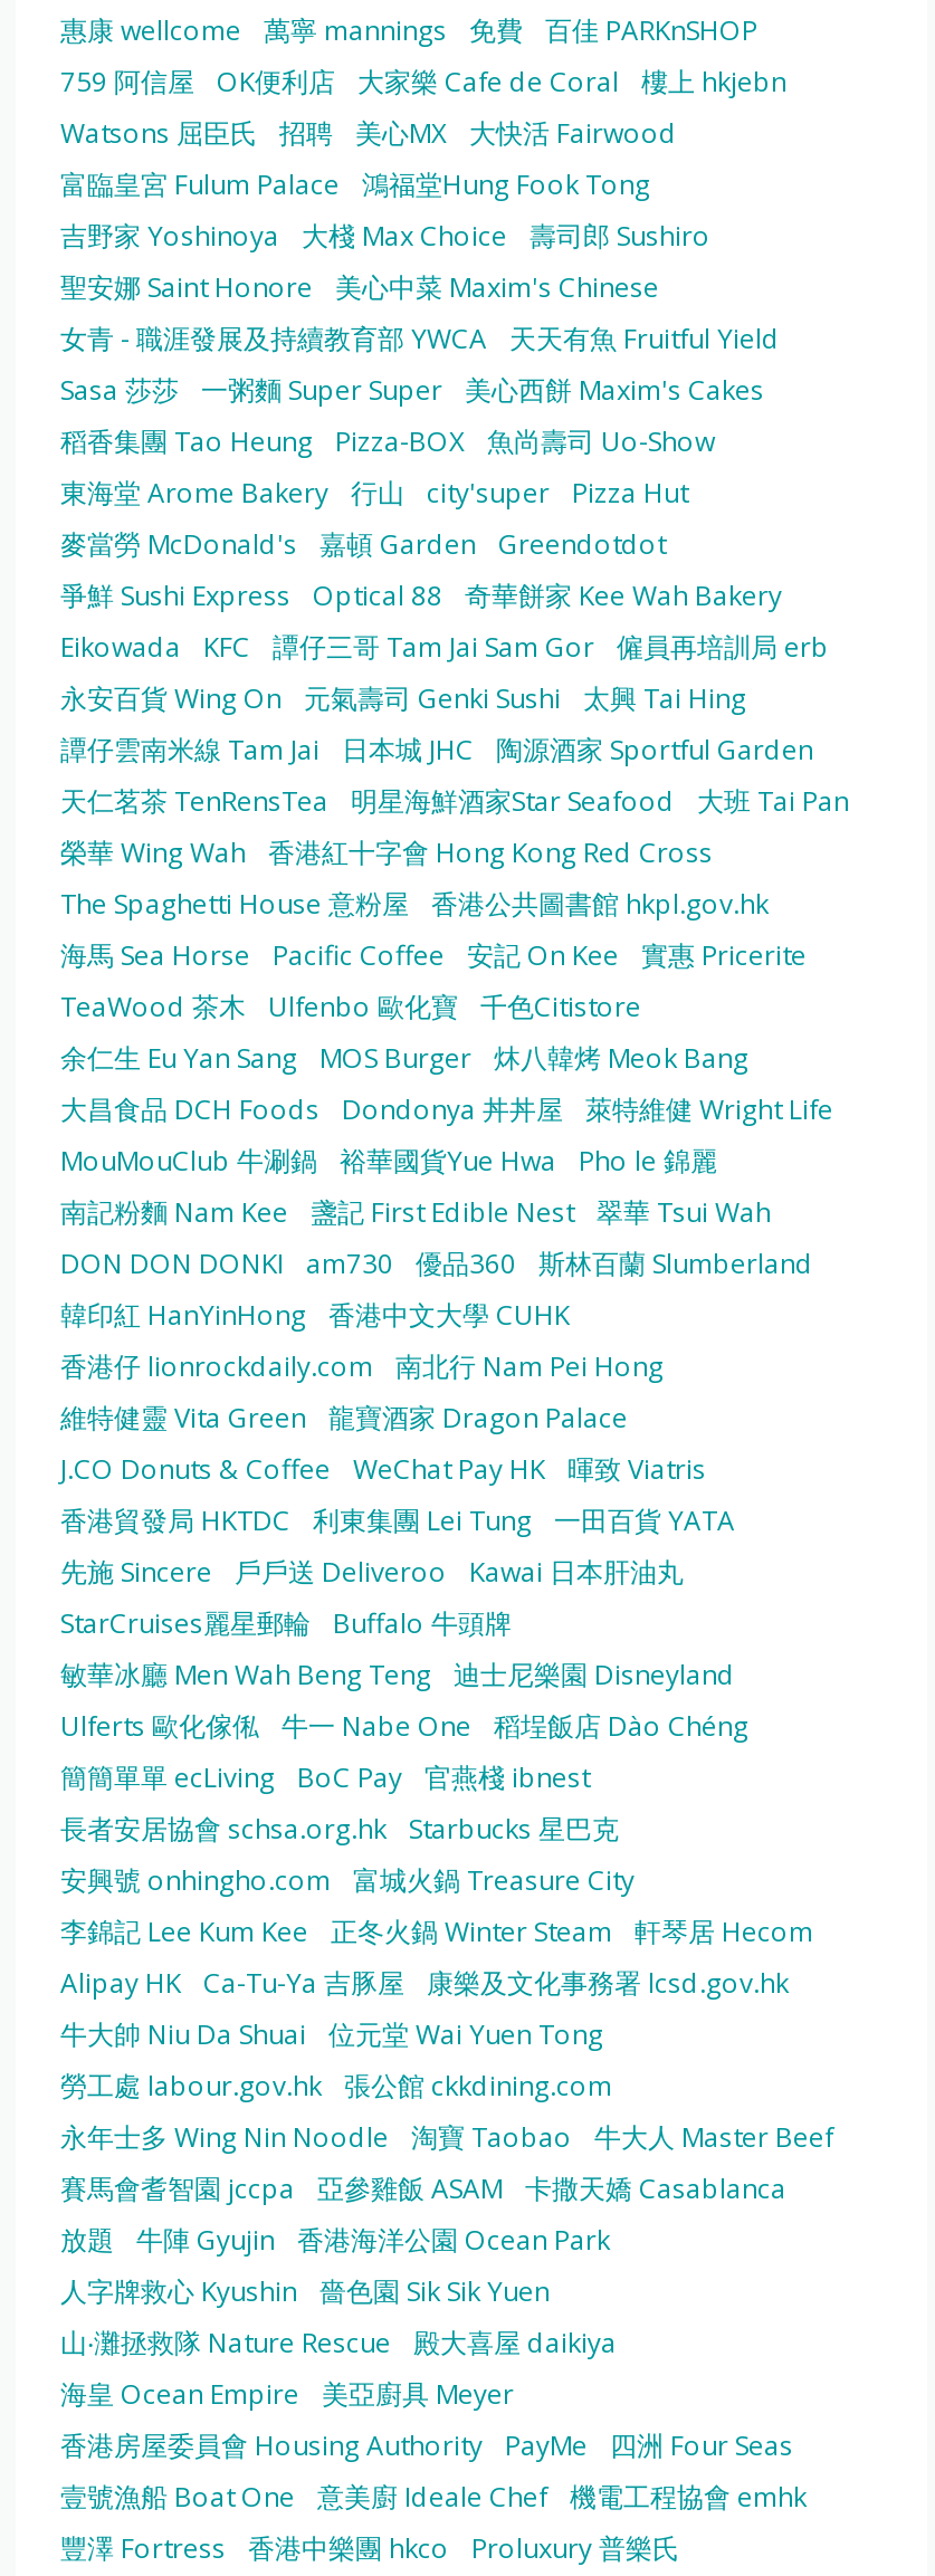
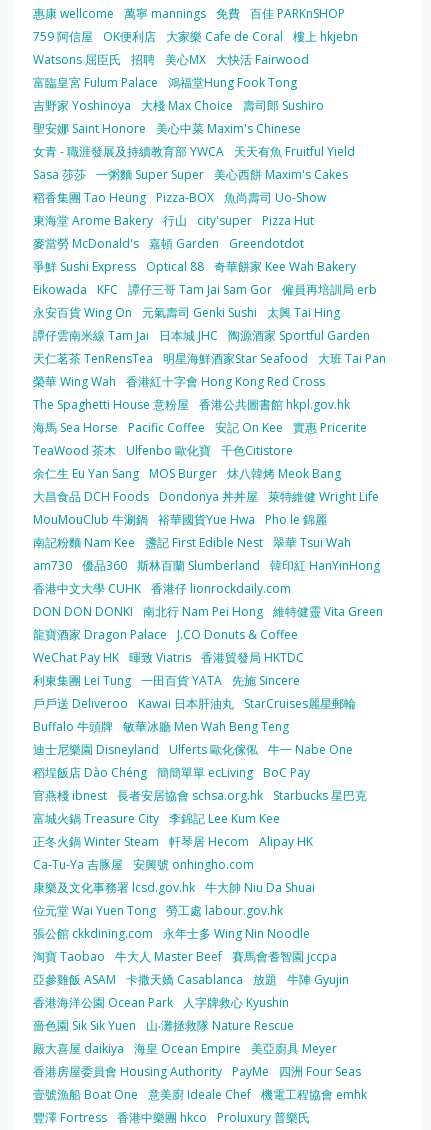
[60,1244,833,2412] DON DON DONKI am730 優品360 斯林百蘭 Slumberland | 韓印紅 HanYinHong 香港中文大學 CUHK | 香港仔 lionrockdaily.com 南北行 Nam Pei Hong | 維特健靈 Vita Green 龍寶酒家 Dragon Palace | J.CO Donuts & Coffee WeChat Pay HK 暉致 Viatris | 香港貿發局 HKTDC 利東集團 Lei Tung 一田百貨 YATA | 先施 Sincere 戶戶送 Deliveroo Kawai 日本肝油丸 | StarCruises麗星郵輪 Buffalo 牛頭牌 | 敏華冰廳 Men Wah Beng Teng 迪士尼樂園 Disneyland | Ulferts 歐化傢俬 牛一 Nabe One 稻埕飯店 Dào Chéng | 簡簡單單 ecLiving BoC Pay 官燕棧 ibnest | 長者安居協會 schsa.org.hk Starbucks 星巴克 | 安興號 onhingho.com 富城火鍋 Treasure City | 李錦記 Lee Kum Kee 正冬火鍋 Winter Steam 軒琴居 Hecom | Alipay HK Ca-Tu-Ya 吉豚屋 康樂及文化事務署 lcsd.gov.hk | 牛大帥 Niu Da Shuai 位元堂 Wai Yuen Tong | 勞工處 labour.gov.hk 張公館 ckkdining.com | 永年士多 Wing Nin Noodle 淘寶 Taobao 牛大人 Master Beef | 賽馬會耆智園 jccpa 亞參雞飯 ASAM 卡撒天嬌 Casablanca | 放題 牛陣 Gyujin 香港海洋公園 Ocean Park | 人字牌救心 Kyushin 嗇色園 Sik Sik Yuen | 山‧灘拯救隊 Nature Rescue 殿大喜屋 daikiya | 海皇 Ocean Empire 美亞廚具 Meyer -> [33,557,383,1057] am730 優品360 斯林百蘭 Slumberland 韓印紅 HanYinHong | 香港中文大學 CUHK 香港仔 lionrockdaily.com | DON DON DONKI 南北行 Nam Pei Hong 維特健靈 Vita Green | 龍寶酒家 Dragon Palace J.CO Donuts & Coffee | WeChat Pay HK 暉致 Viatris 香港貿發局 HKTDC | 利東集團 Lei Tung 一田百貨 YATA 先施 Sincere | 戶戶送 Deliveroo Kawai 日本肝油丸 StarCruises麗星郵輪 | Buffalo 牛頭牌 敏華冰廳 Men Wah Beng Teng | 迪士尼樂園 Disneyland Ulferts 歐化傢俬 牛一 Nabe One | 稻埕飯店 Dào Chéng 簡簡單單 ecLiving BoC Pay | 官燕棧 ibnest 長者安居協會 schsa.org.hk Starbucks 星巴克 | 富城火鍋 Treasure City 李錦記 Lee Kum Kee | 正冬火鍋 Winter Steam 軒琴居 Hecom Alipay HK | Ca-Tu-Ya 吉豚屋 安興號 onhingho.com | 康樂及文化事務署 lcsd.gov.hk 牛大帥 Niu Da Shuai | 位元堂 Wai Yuen Tong 勞工處 labour.gov.hk | 張公館 ckkdining.com 永年士多 Wing Nin Noodle | 淘寶 Taobao 牛大人 Master Beef 賽馬會耆智園 jccpa | 亞參雞飯 ASAM 卡撒天嬌 Casablanca 放題 牛陣 Gyujin | 香港海洋公園 Ocean Park 人字牌救心 Kyushin | 嗇色園 Sik Sik Yuen 山‧灘拯救隊 Nature Rescue | 殿大喜屋 daikiya 海皇 Ocean Empire 美亞廚具 Meyer

